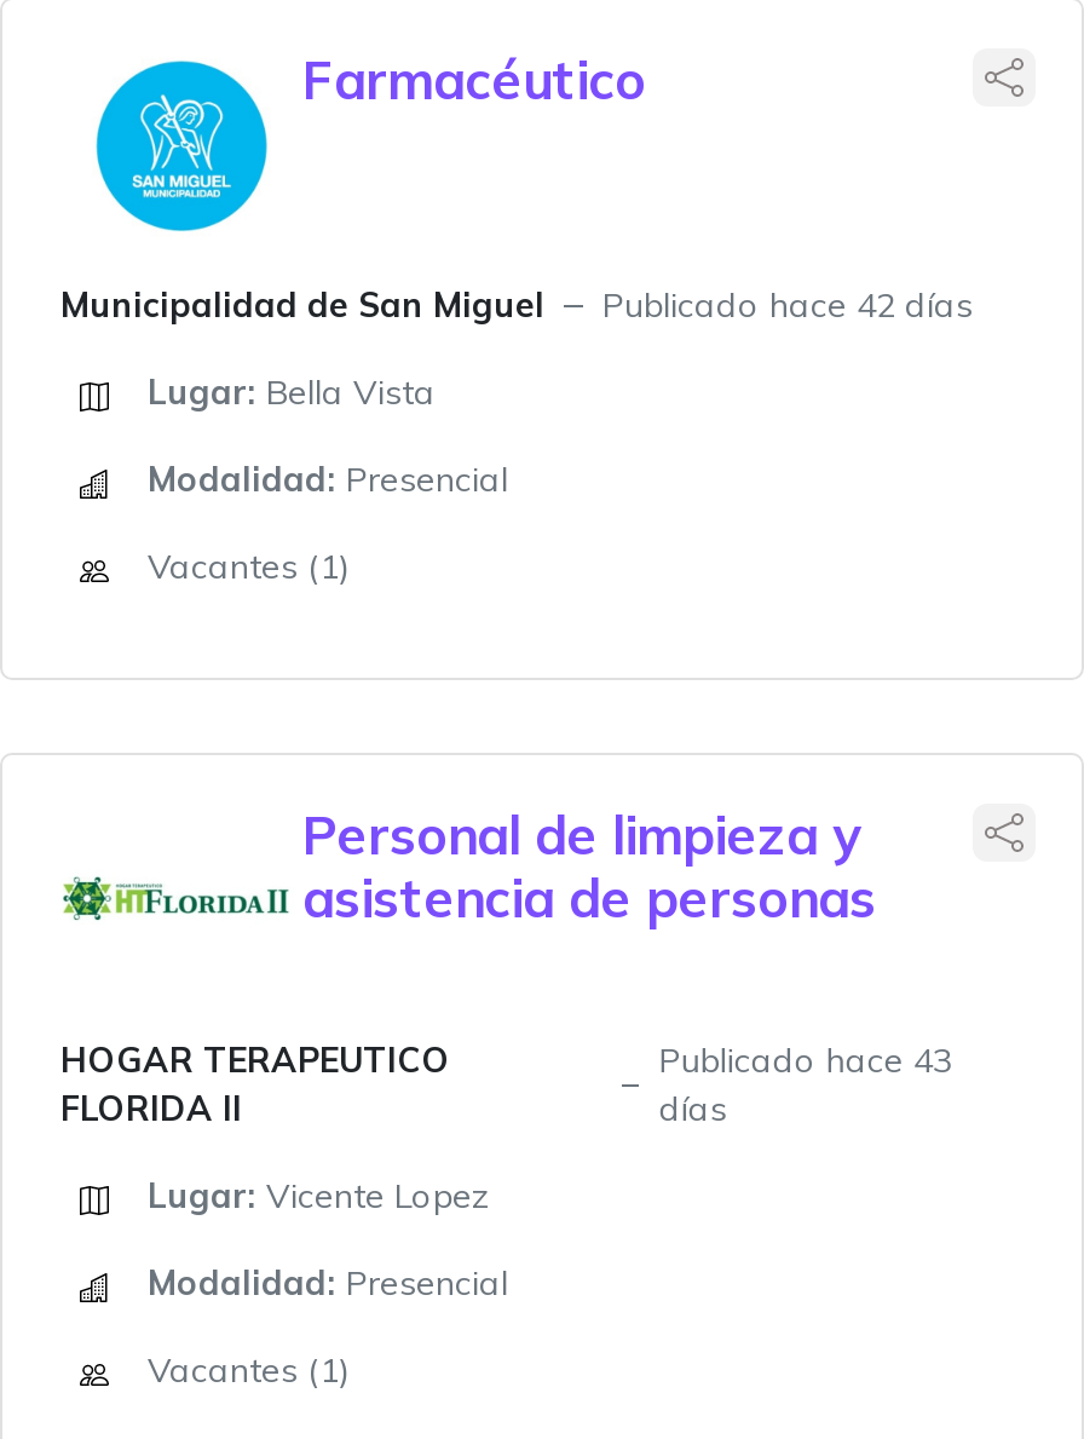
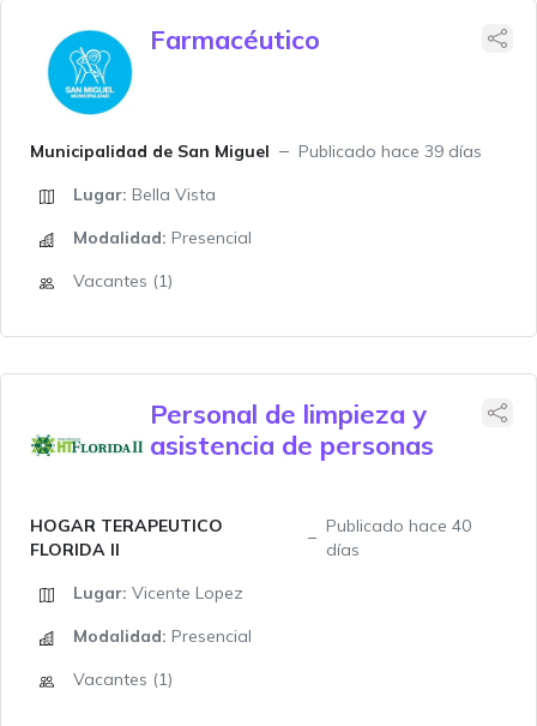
[602,283,973,327] Publicado hace 42 días -> [298,140,482,162] Publicado hace 39 días
[659,1038,952,1082] Publicado hace 43 -> [326,515,471,536] Publicado hace 40

